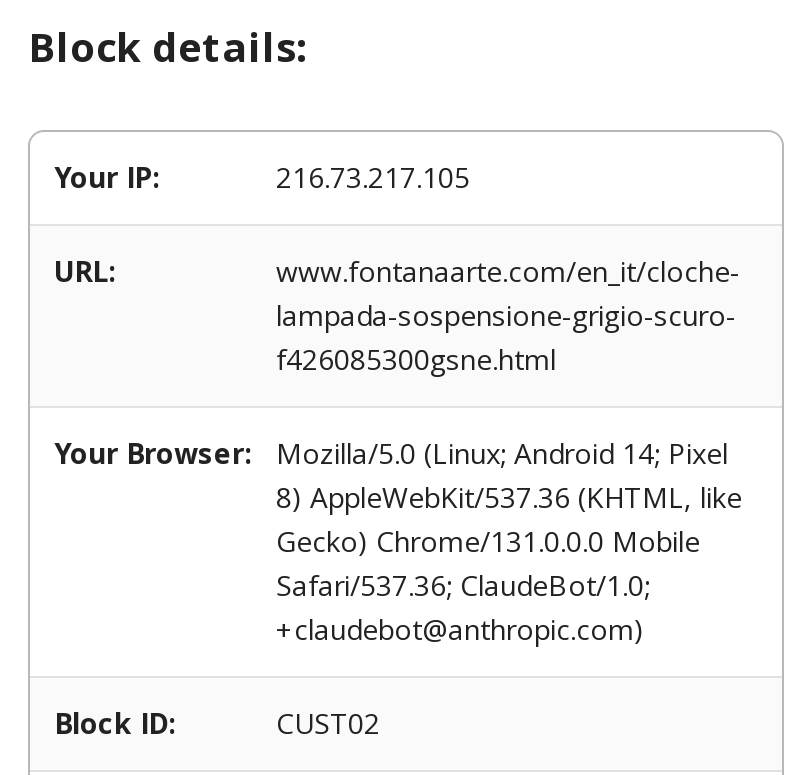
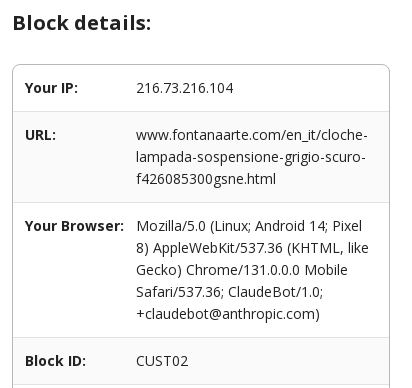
[276,158,470,196] 216.73.217.105 -> [136,78,233,97] 216.73.216.104

